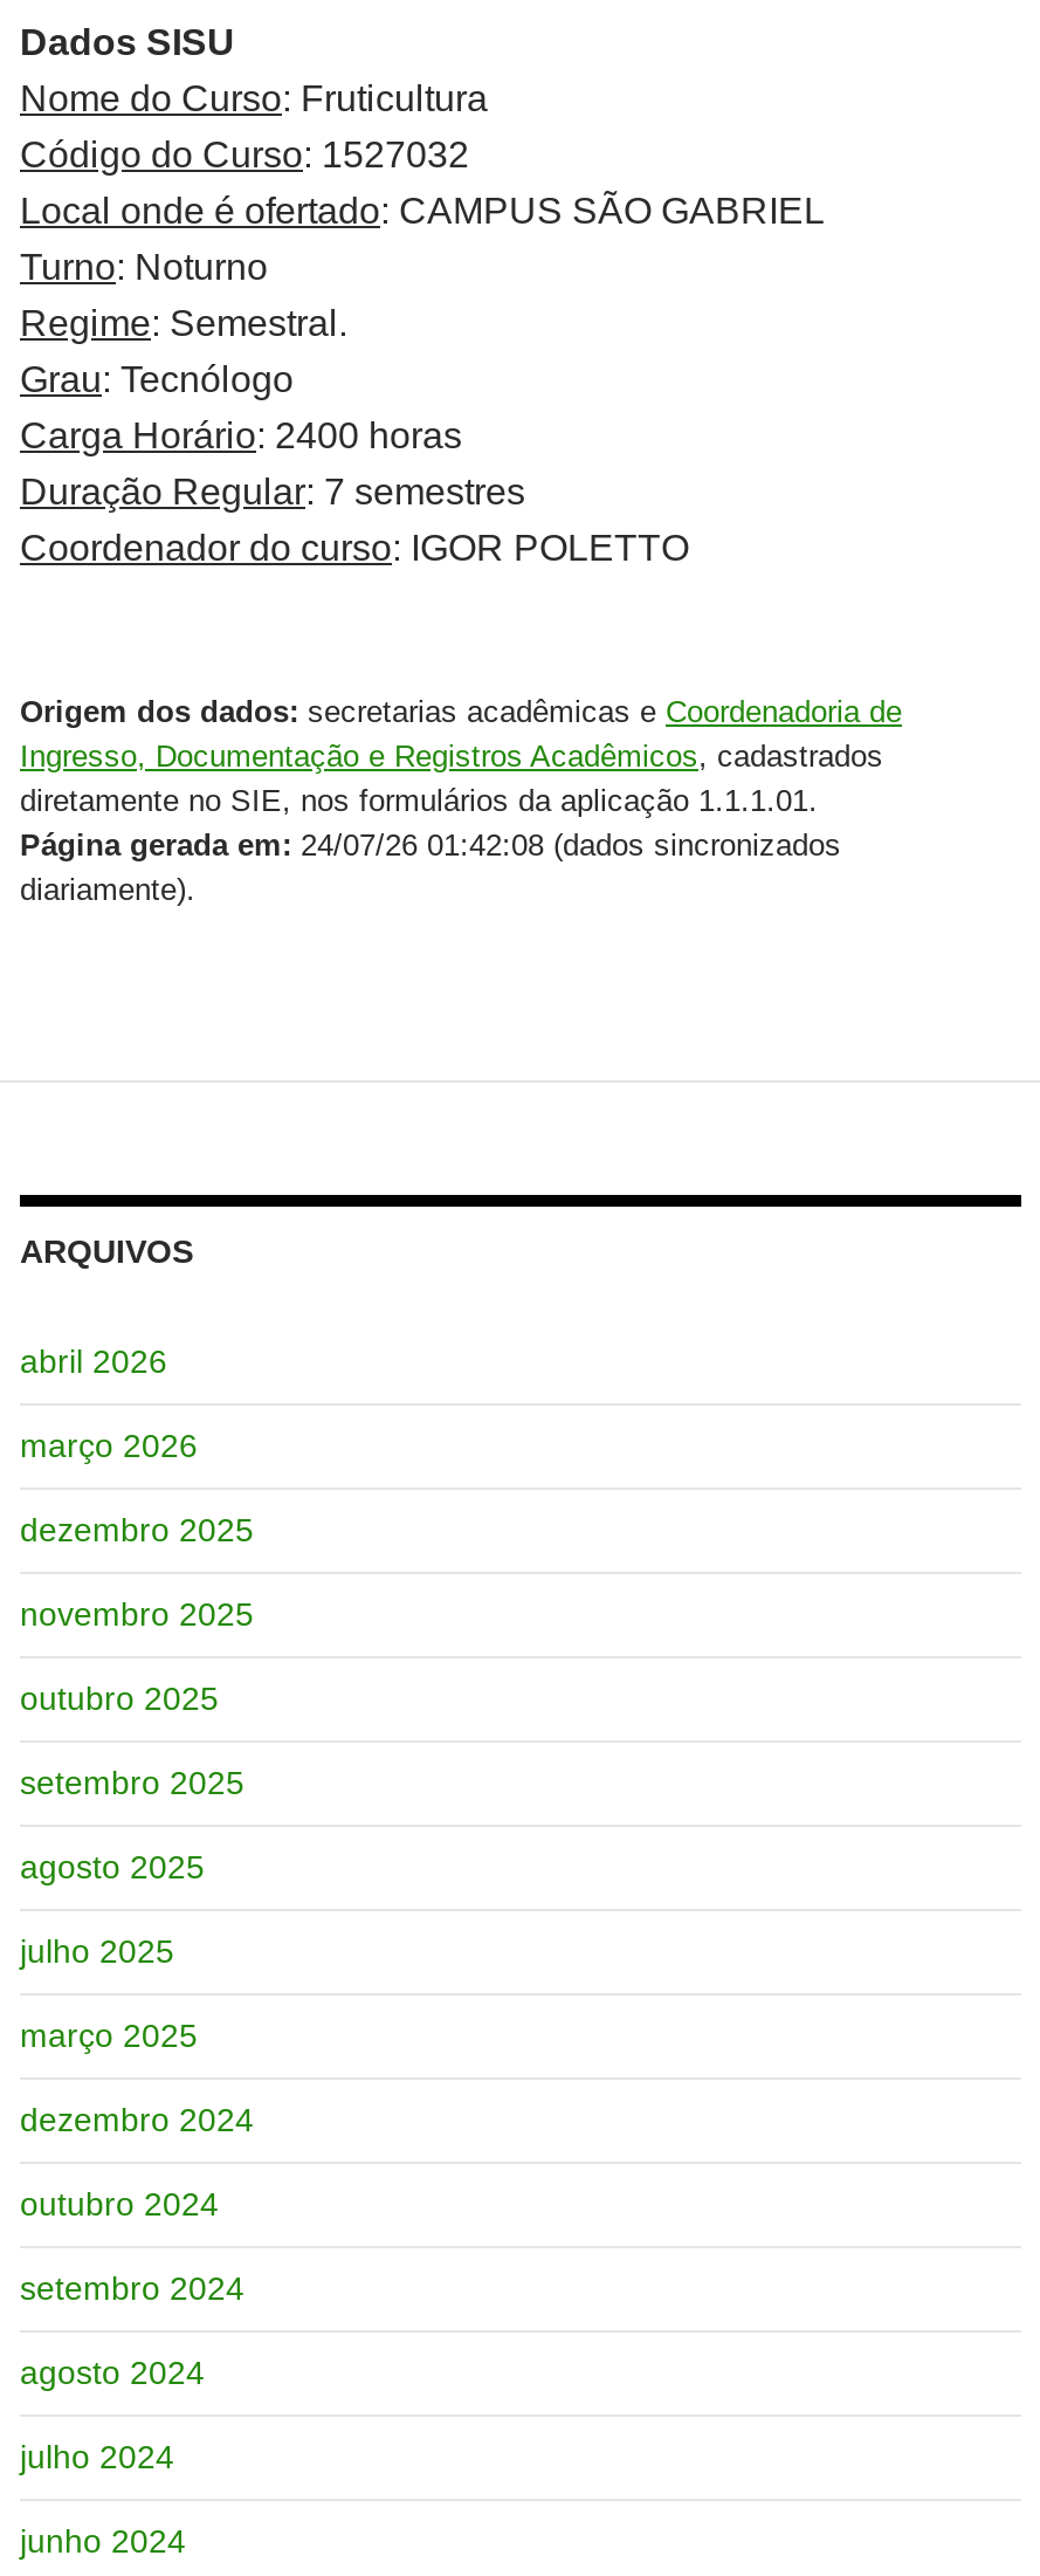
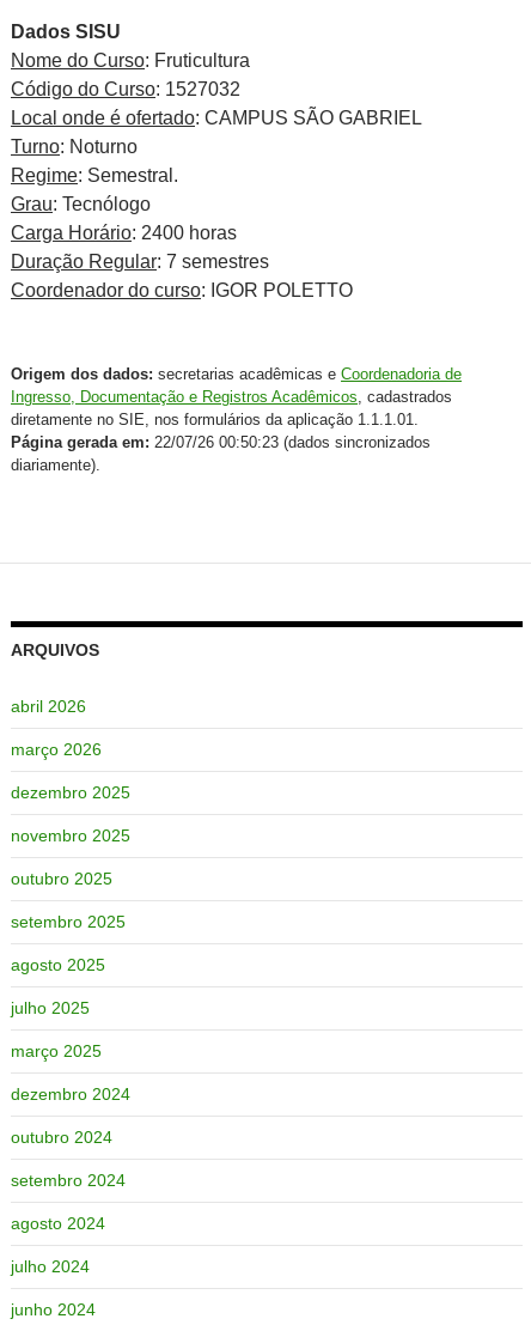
[20,827,841,862] Página gerada em: 24/07/26 01:42:08 (dados sincronizados -> [11,433,431,451] Página gerada em: 22/07/26 00:50:23 (dados sincronizados

